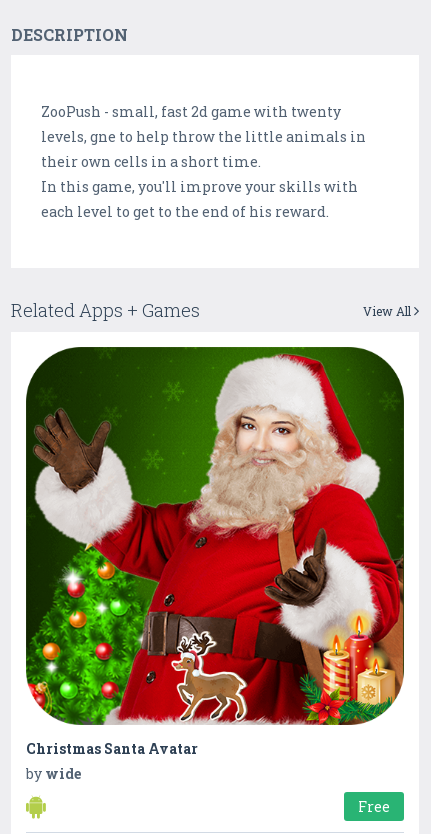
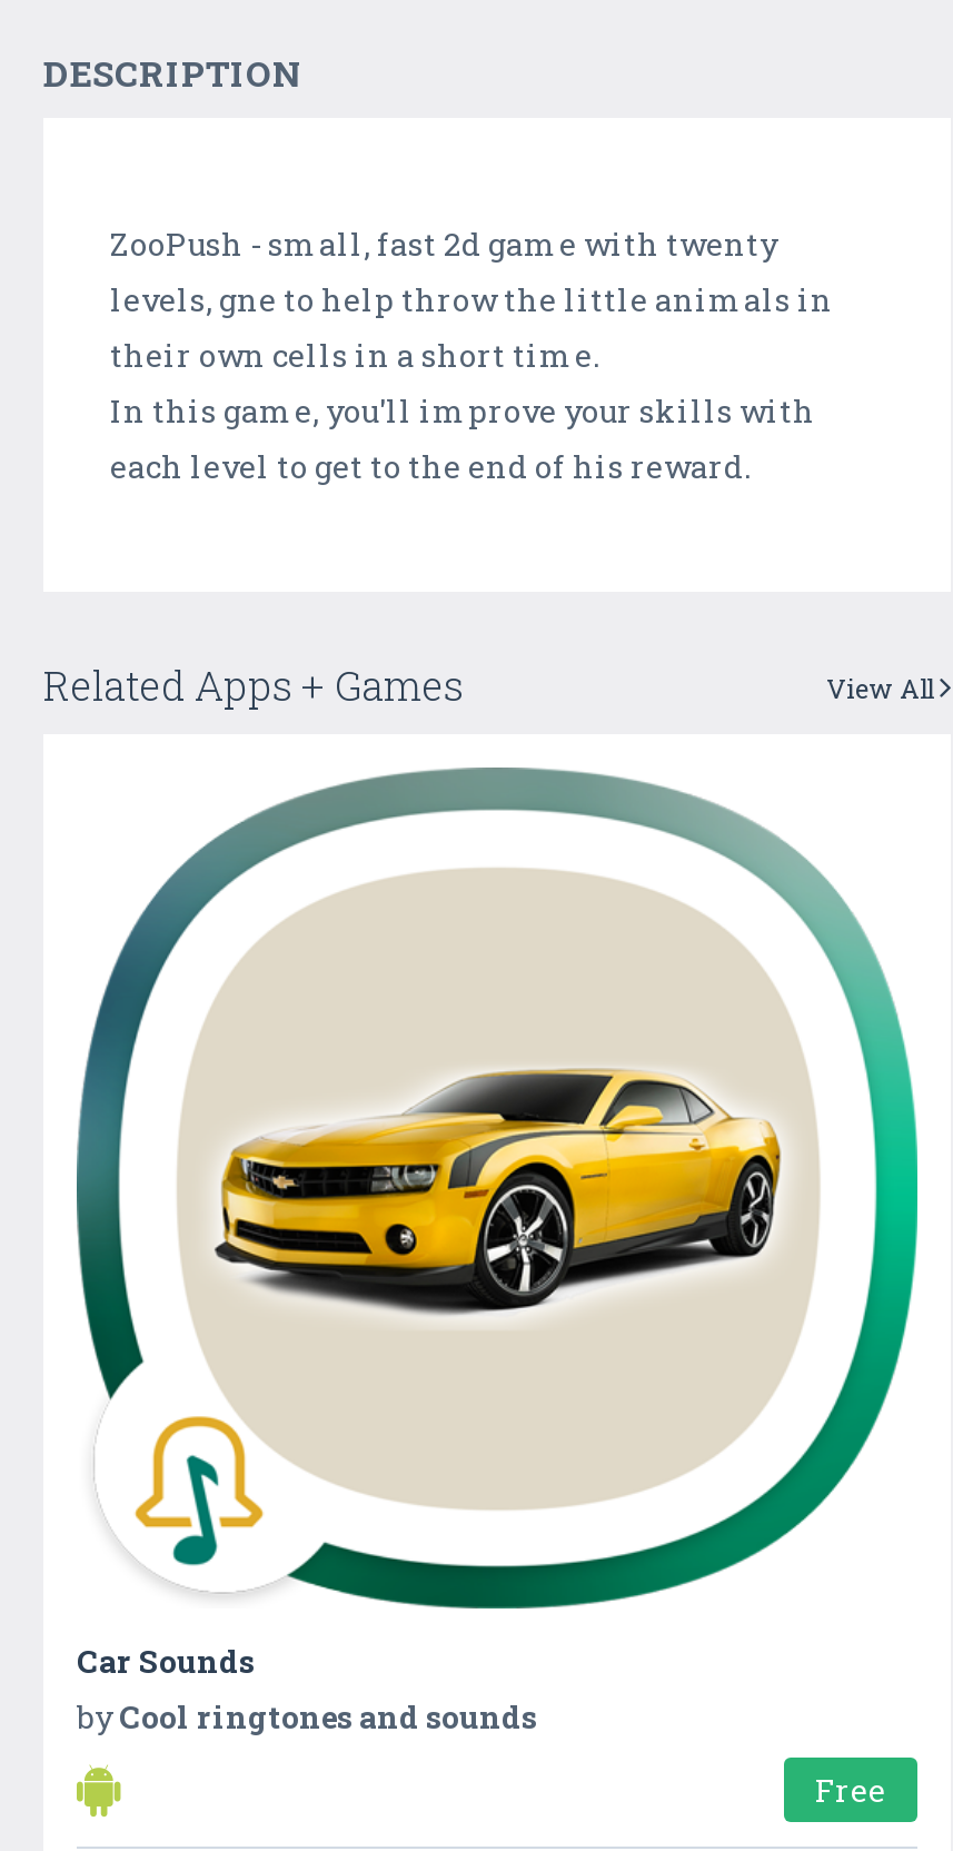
[25,346,405,783] [image] | Christmas Santa Avatar | bywide -> [75,768,920,1737] [image] | Car Sounds | byCool ringtones and sounds

